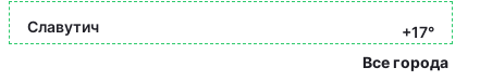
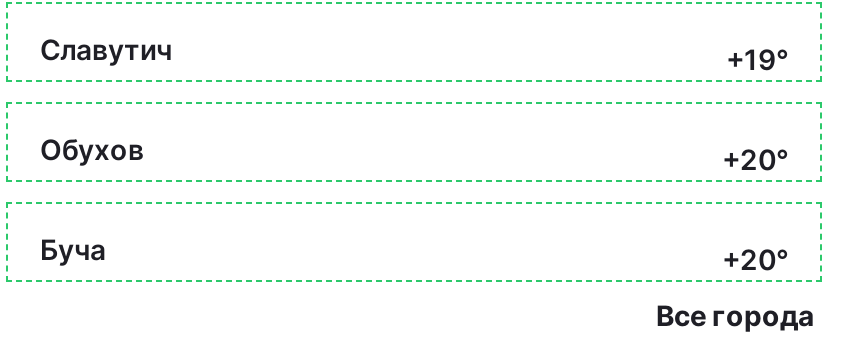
[402,23,434,41] +17° -> [40,42,788,276] +19° | Обухов | +20° | Буча | +20°

